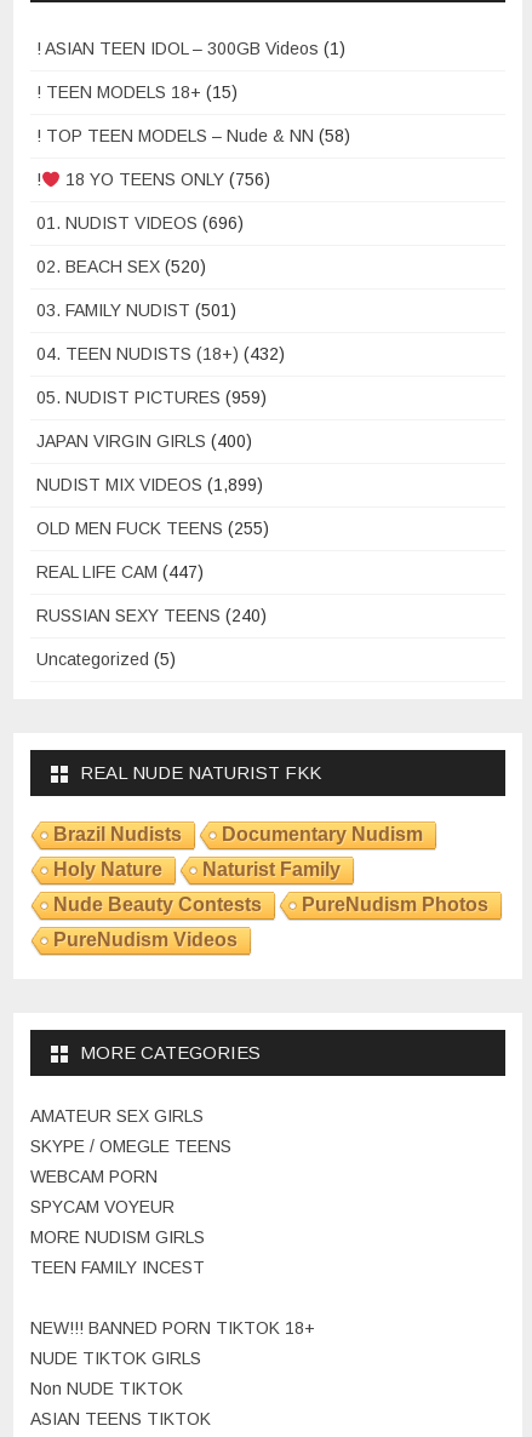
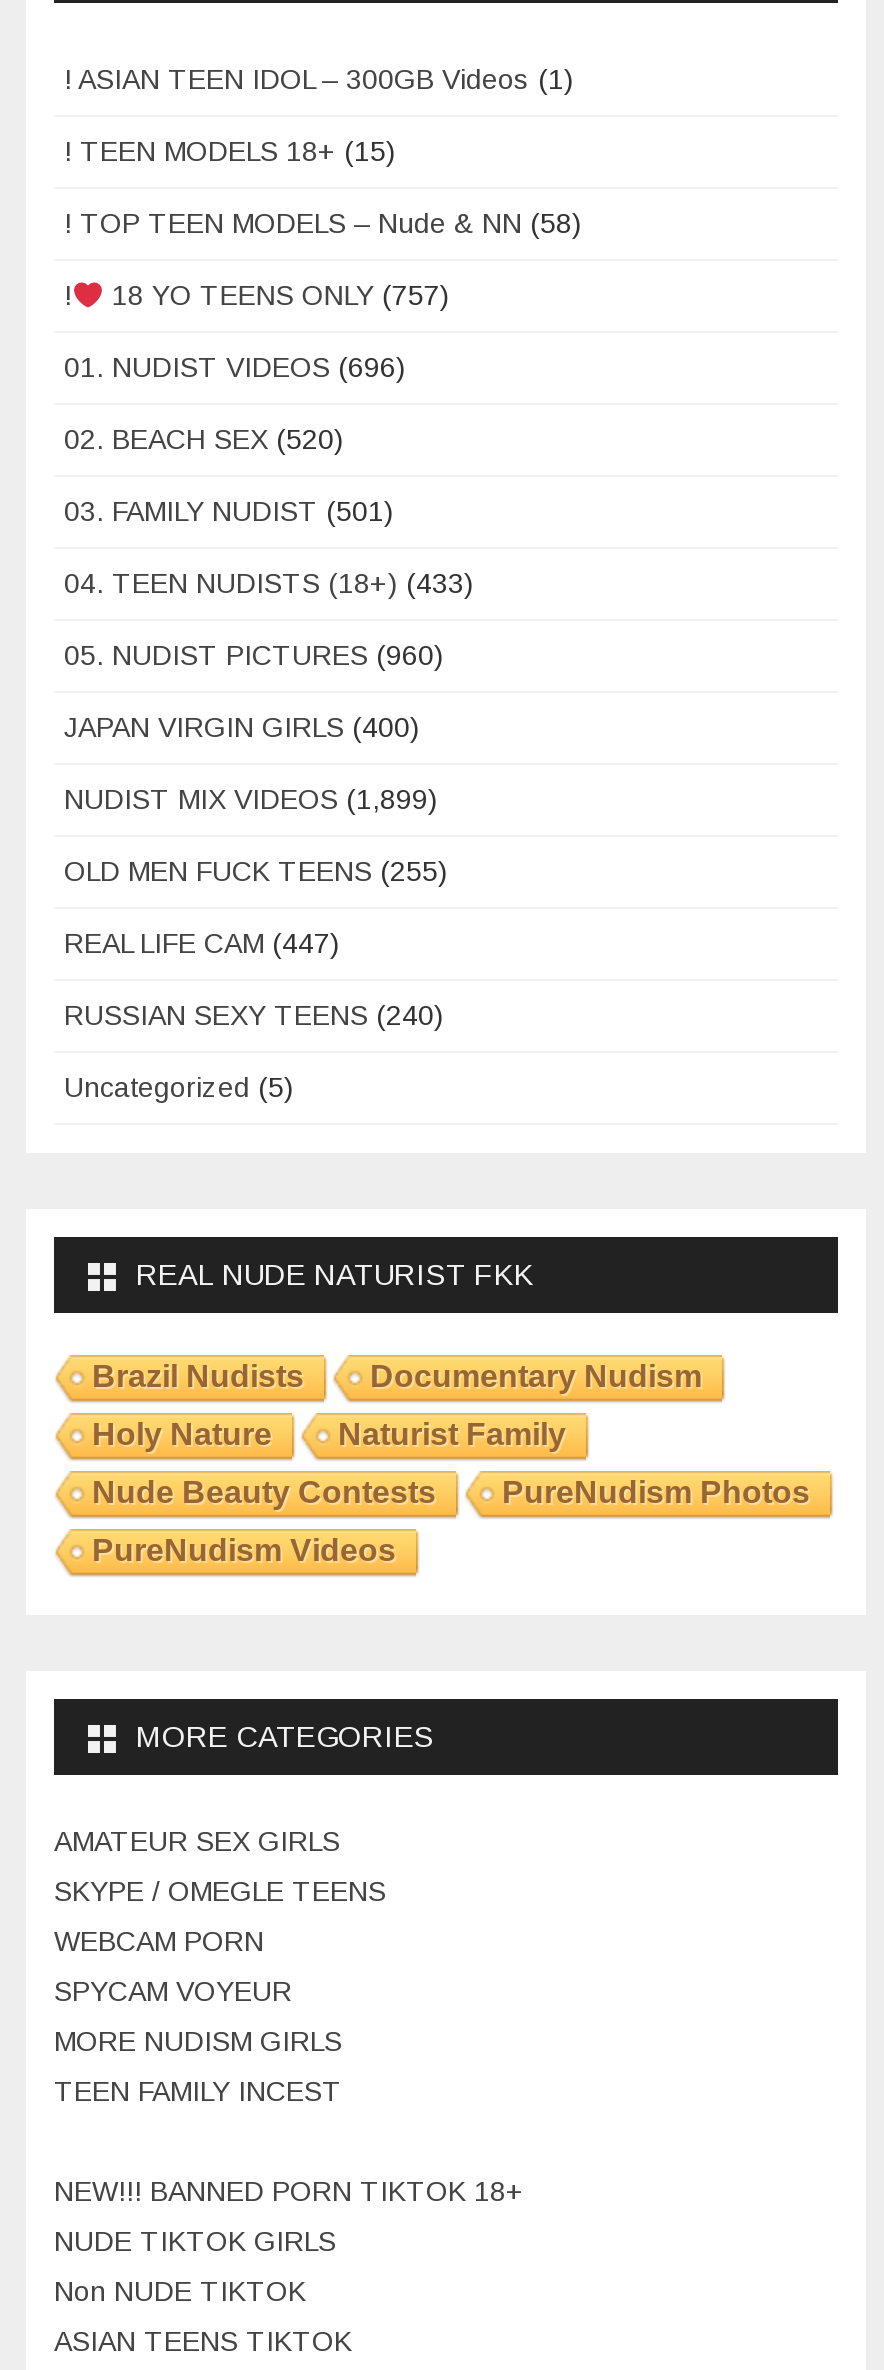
[60,170,270,189] 18 YO TEENS ONLY (756) -> [104,279,450,311] 18 YO TEENS ONLY (757)
[36,344,285,364] 04. TEEN NUDISTS (18+) (432) -> [64,567,474,599] 04. TEEN NUDISTS (18+) (433)
[36,388,267,407] 05. NUDIST PICTURES (959) -> [64,639,444,671] 05. NUDIST PICTURES (960)

